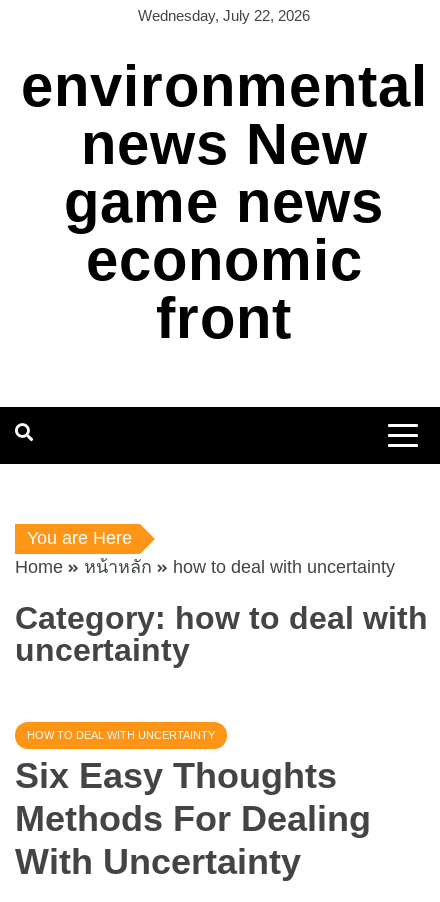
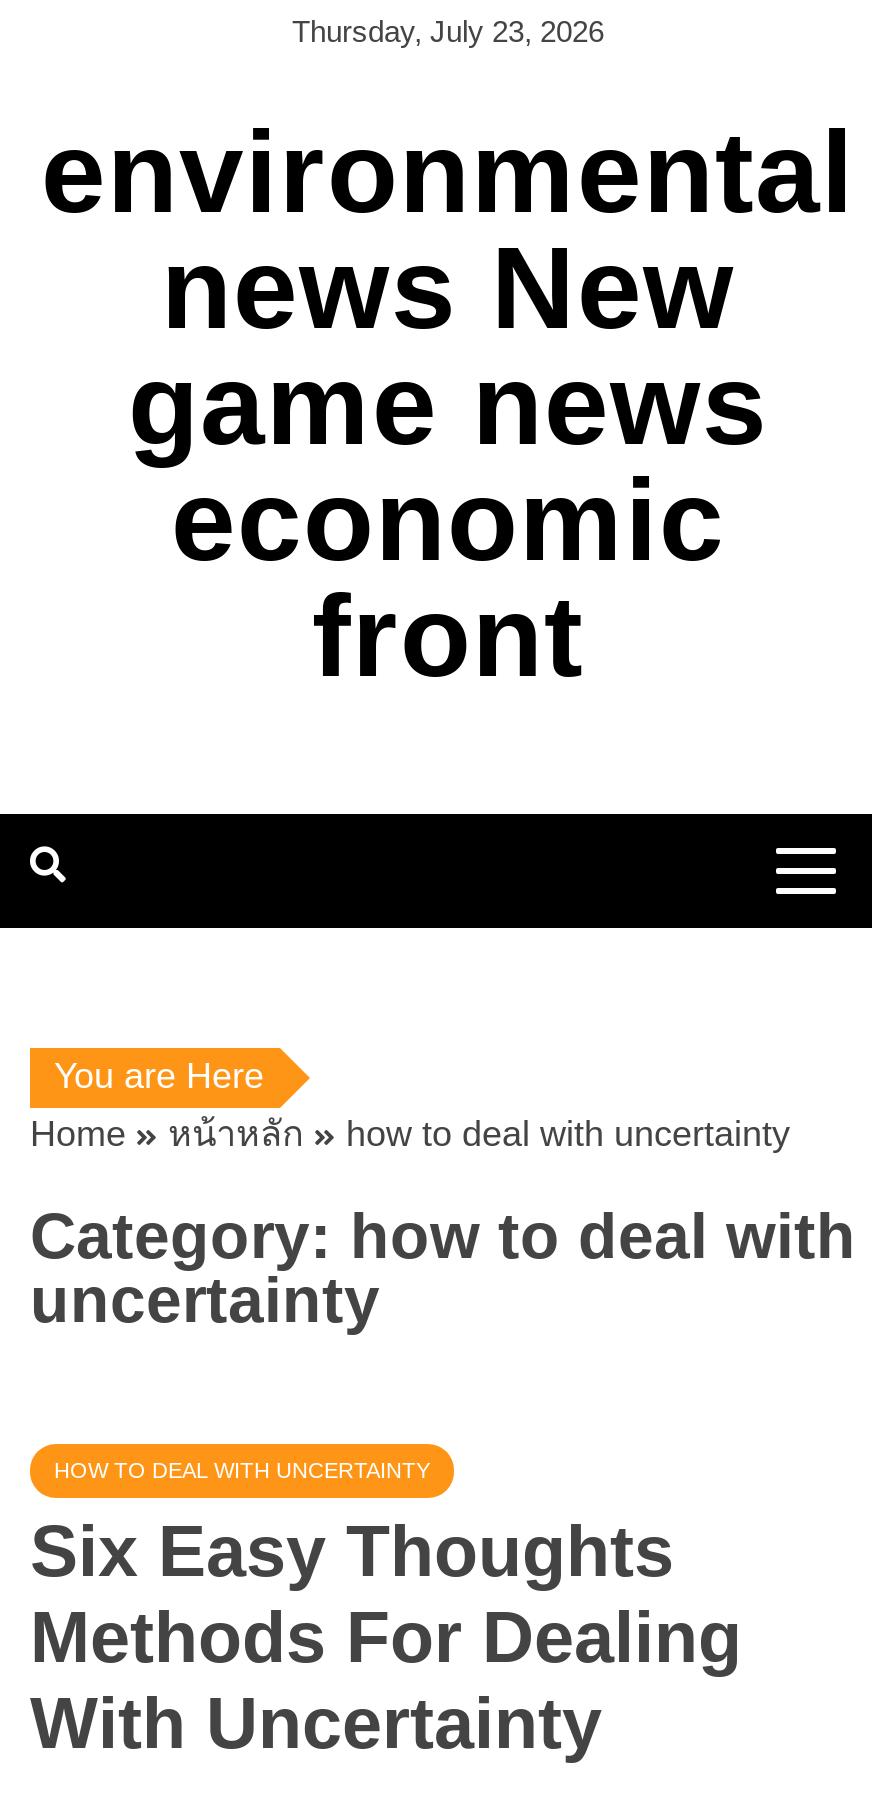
[138,7,310,24] Wednesday, July 22, 2026 -> [292,14,604,48] Thursday, July 23, 2026

